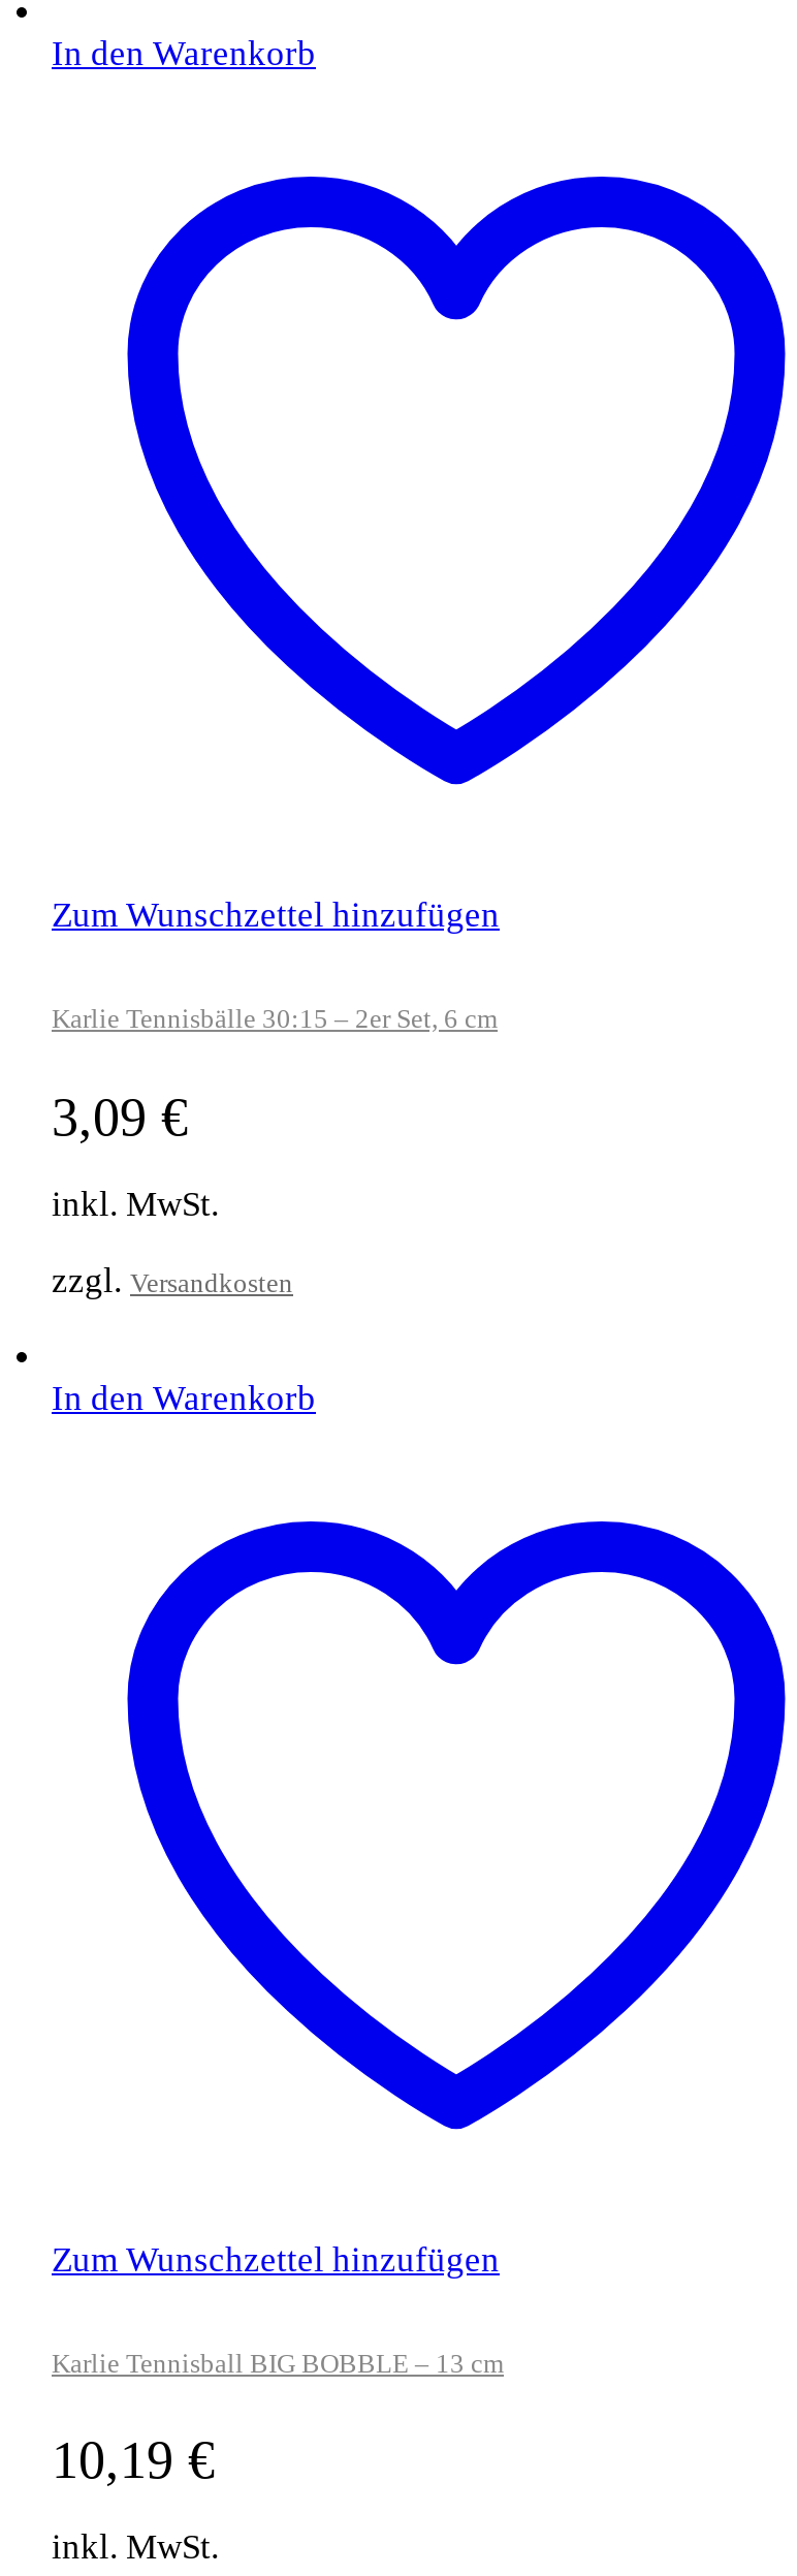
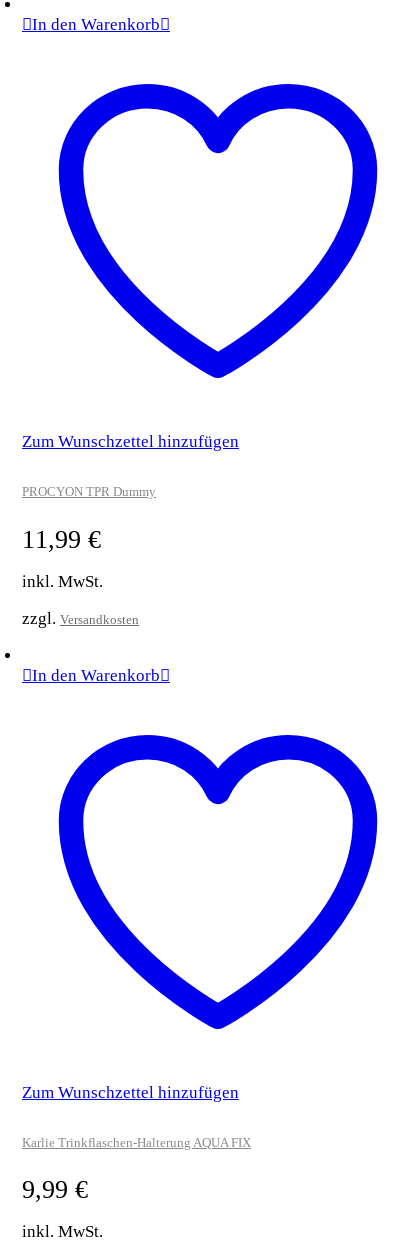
[52,1004,498,1035] Karlie Tennisbälle 30:15 – 2er Set, 6 cm -> [22,484,156,499] PROCYON TPR Dummy
[52,1087,188,1146] 3,09 € -> [22,524,101,553] 11,99 €
[52,2347,504,2378] Karlie Tennisball BIG BOBBLE – 13 cm -> [22,1135,251,1150] Karlie Trinkflaschen-Halterung AQUA FIX
[52,2430,215,2490] 10,19 € -> [22,1175,88,1204] 9,99 €

